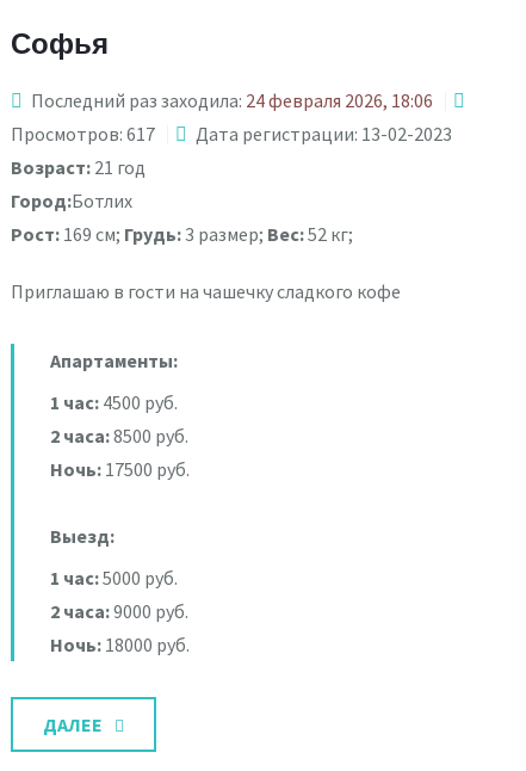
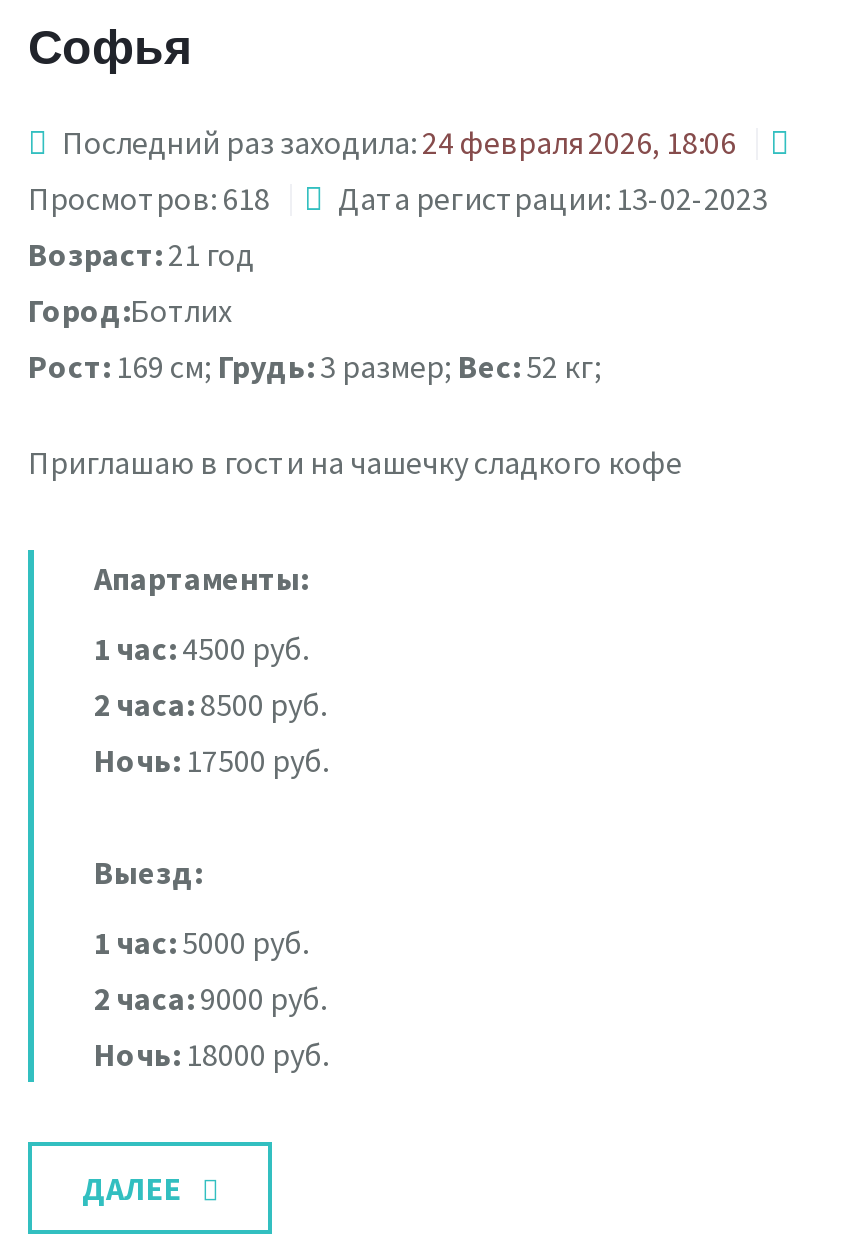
[11,121,452,145] Просмотров: 617 Дата регистрации: 13-02-2023 -> [28,177,768,217] Просмотров: 618 Дата регистрации: 13-02-2023

